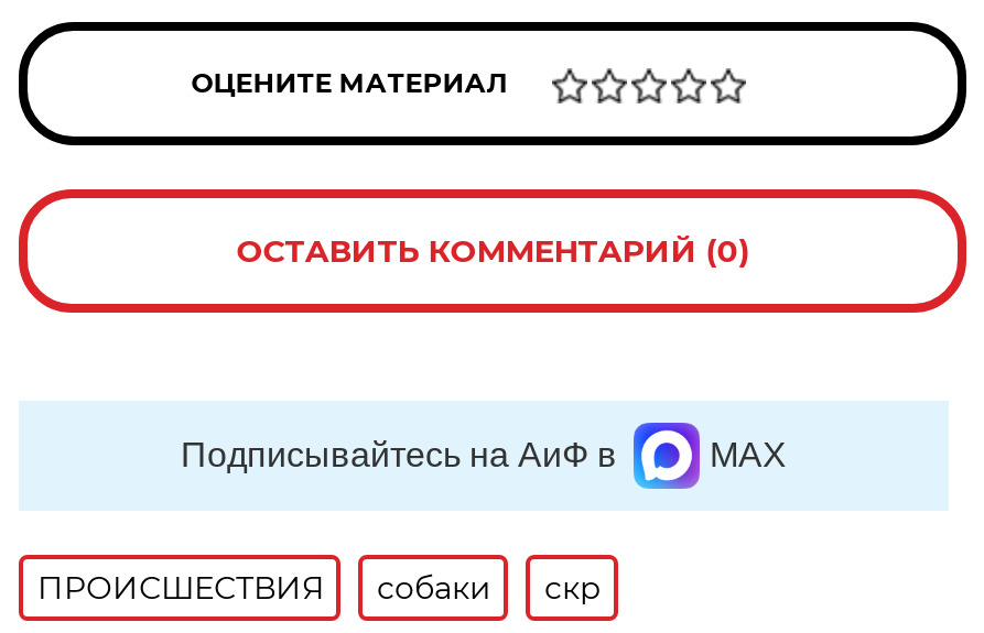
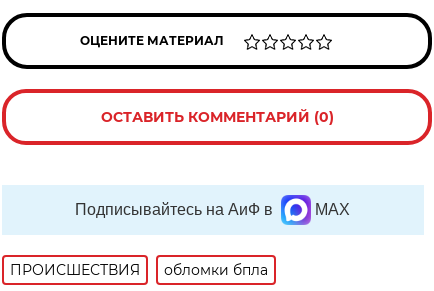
[377,568,601,608] собаки | скр -> [164,261,268,279] обломки бпла

